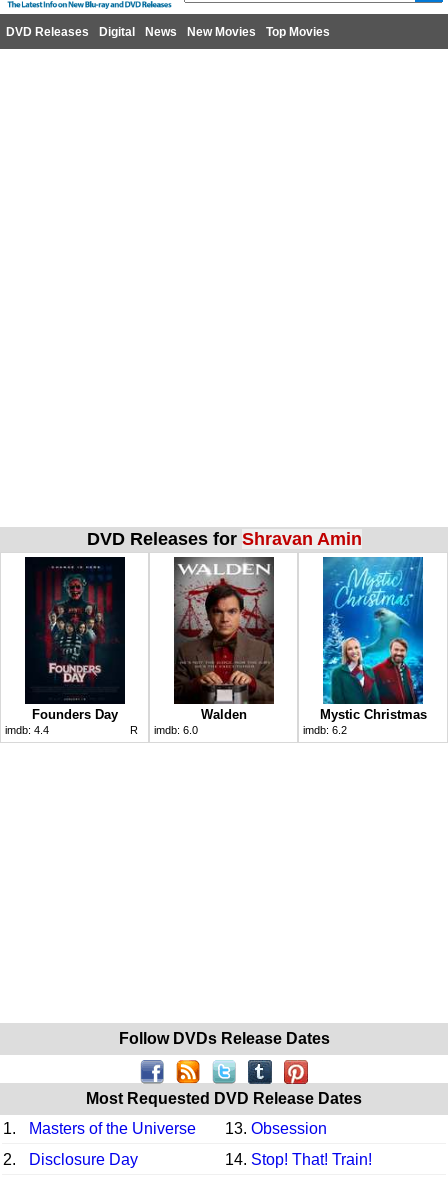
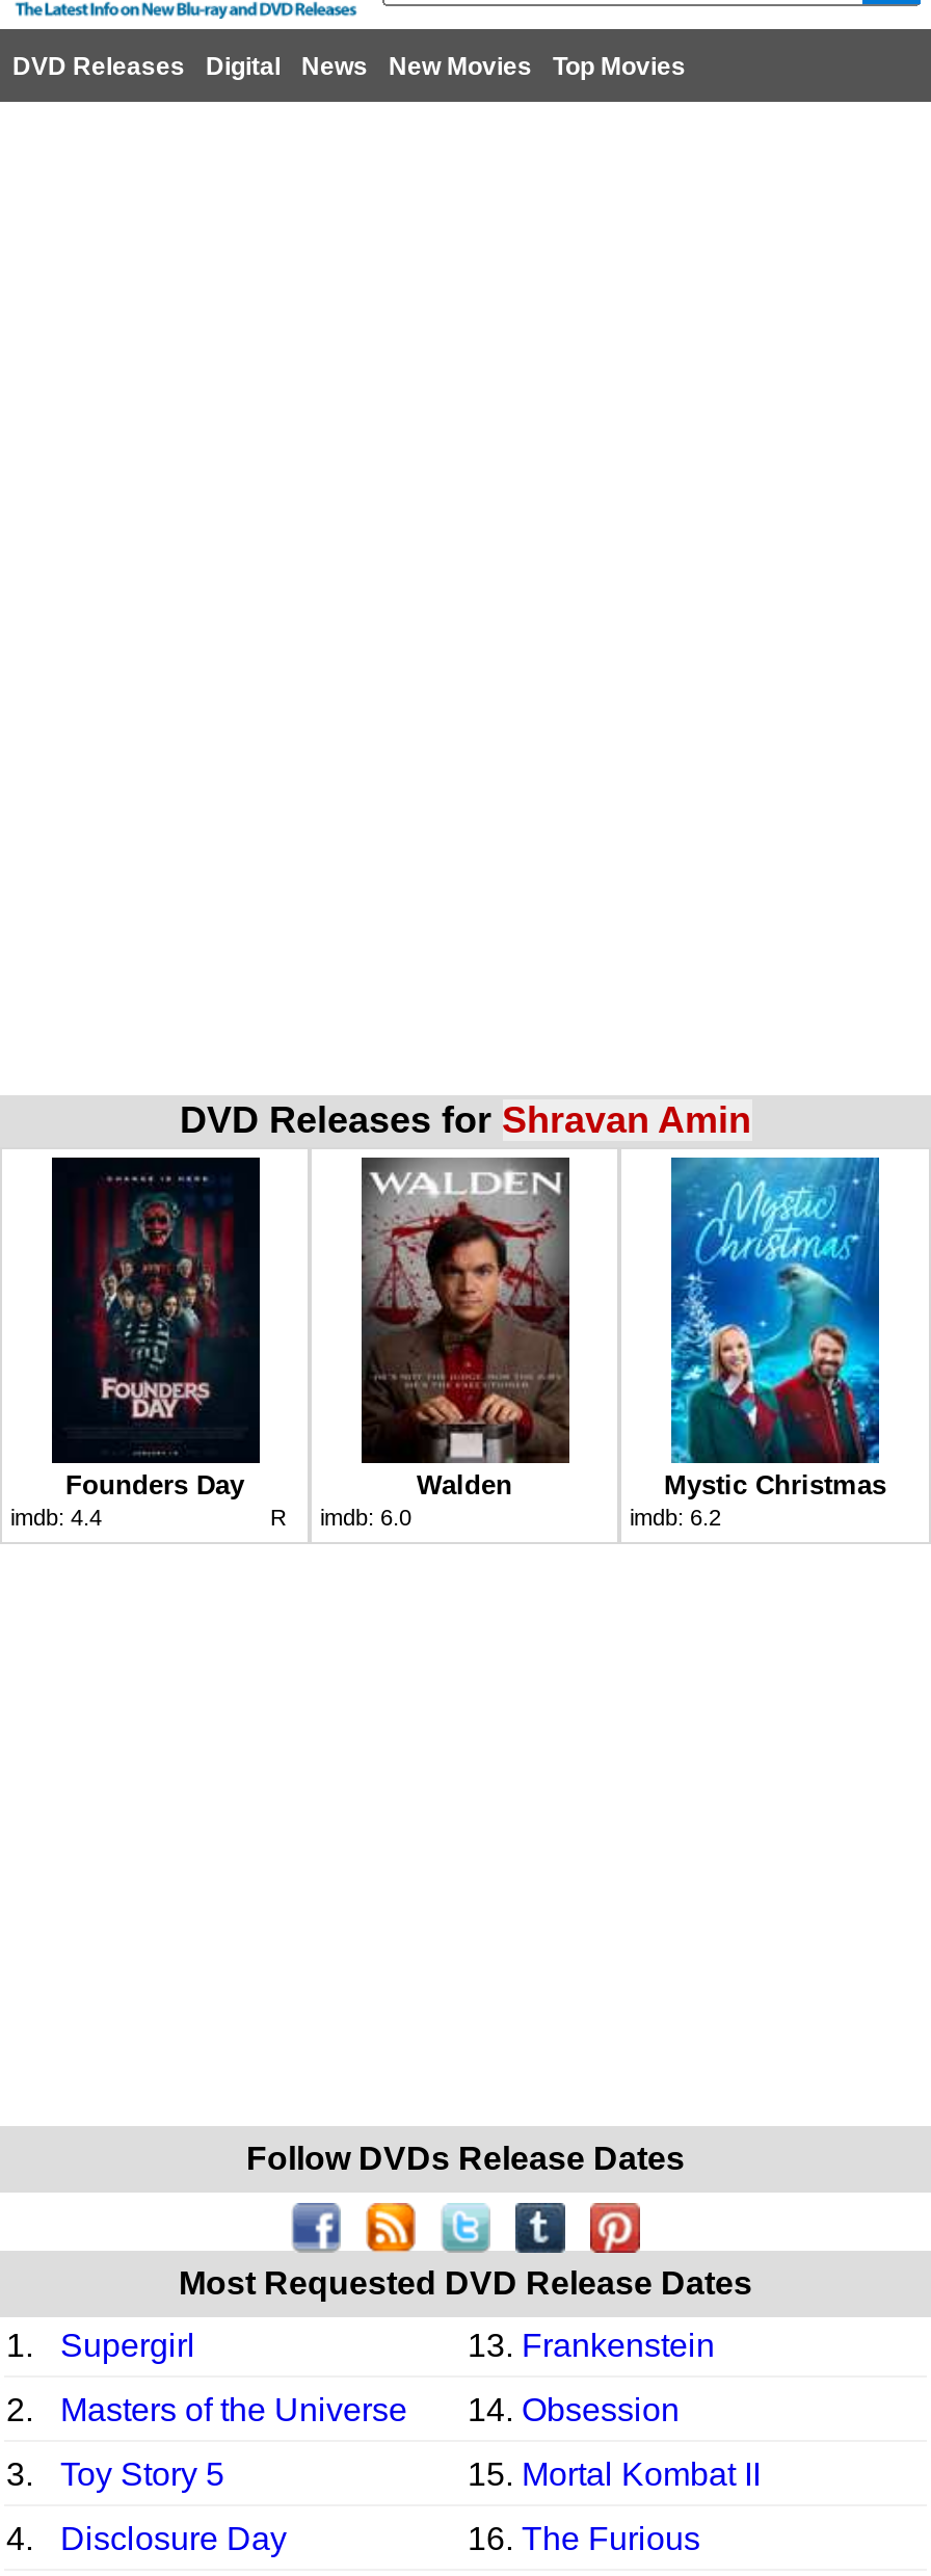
[3,1120,327,1168] 13. Obsession | 2. -> [6,2392,761,2556] 14. Obsession | 3. | Toy Story 5 | 15. Mortal Kombat II | 4.
none -> [6,2327,715,2427] Supergirl | 13. Frankenstein | 2.
[225,1151,372,1168] 14. Stop! That! Train! -> [468,2521,700,2556] 16. The Furious

